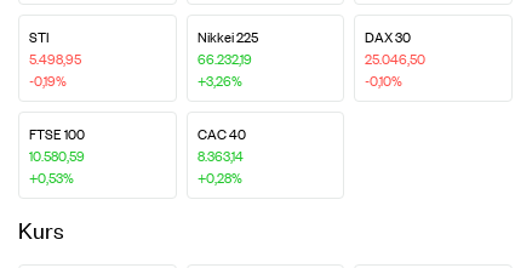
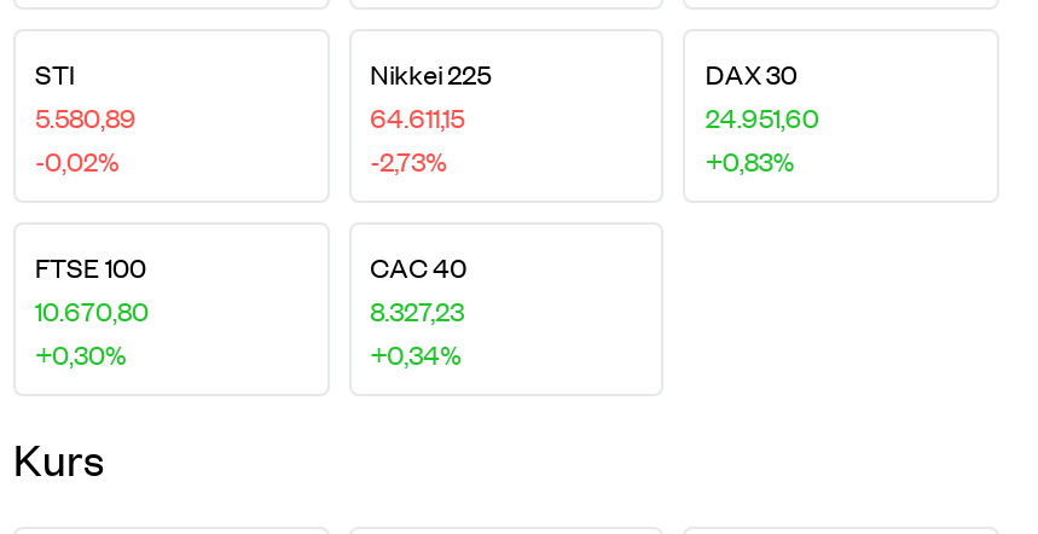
[29,47,81,69] 5.498,95 -> [35,94,137,138] 5.580,89
[197,47,252,69] 66.232,19 -> [370,94,465,138] 64.611,15
[365,47,426,69] 25.046,50 -> [705,94,819,138] 24.951,60
[29,69,67,91] -0,19% -> [35,138,120,181] -0,02%
[197,69,242,91] +3,26% -> [370,138,448,181] -2,73%
[365,69,403,91] -0,10% -> [705,138,795,181] +0,83%
[29,144,85,166] 10.580,59 -> [35,288,149,331] 10.670,80
[197,144,243,166] 8.363,14 -> [370,288,465,331] 8.327,23
[29,166,74,188] +0,53% -> [35,331,127,375] +0,30%
[197,166,242,188] +0,28% -> [370,331,462,375] +0,34%

